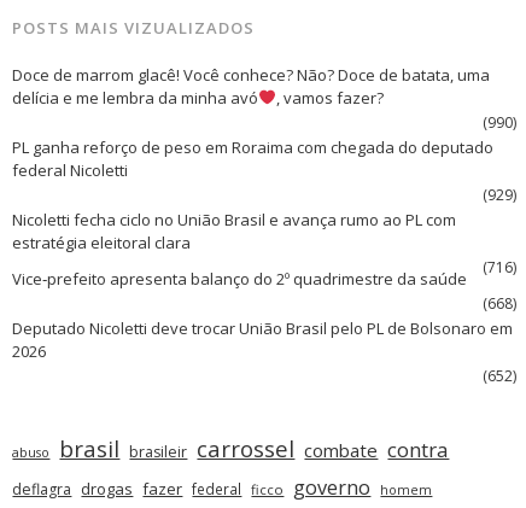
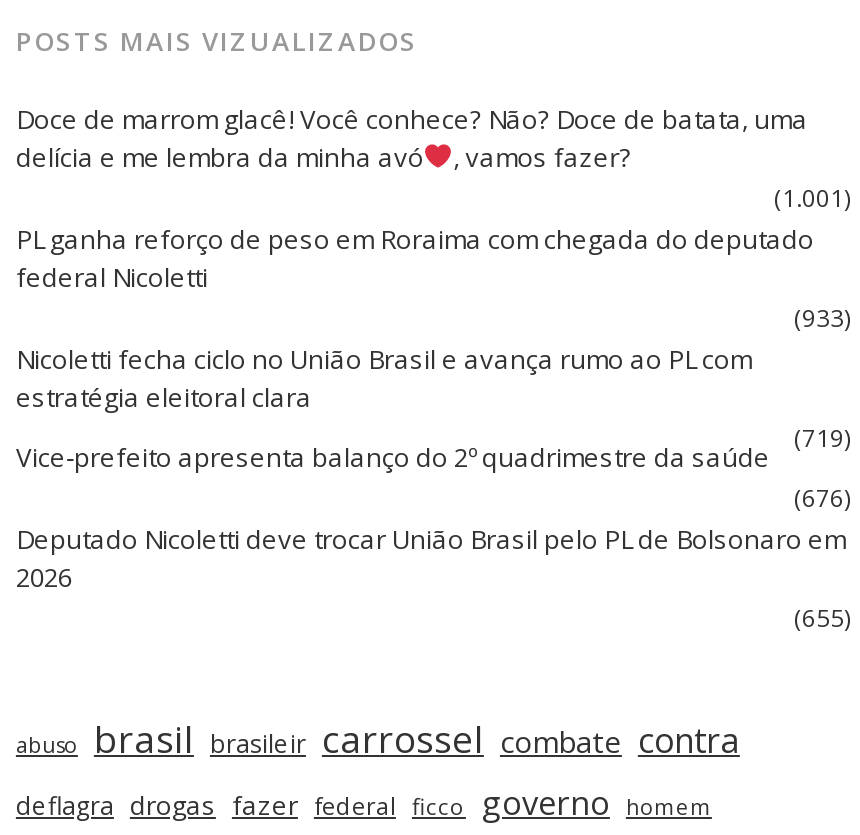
[482,112,516,132] (990) -> [774,180,850,214] (1.001)
[482,184,516,205] (929) -> [794,300,850,334] (933)
[482,257,516,277] (716) -> [794,420,850,454] (719)
[482,294,516,314] (668) -> [794,482,850,516] (676)
[482,366,516,387] (652) -> [794,602,850,636] (655)

